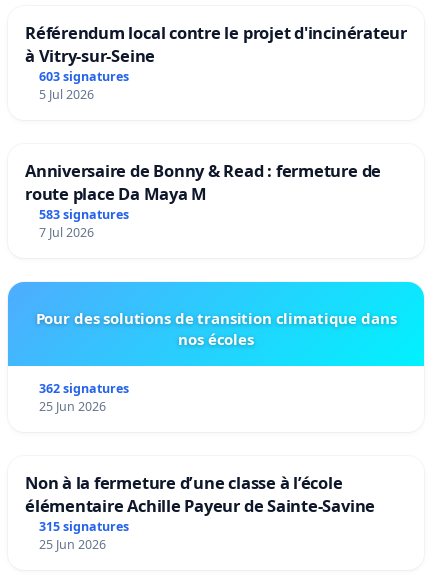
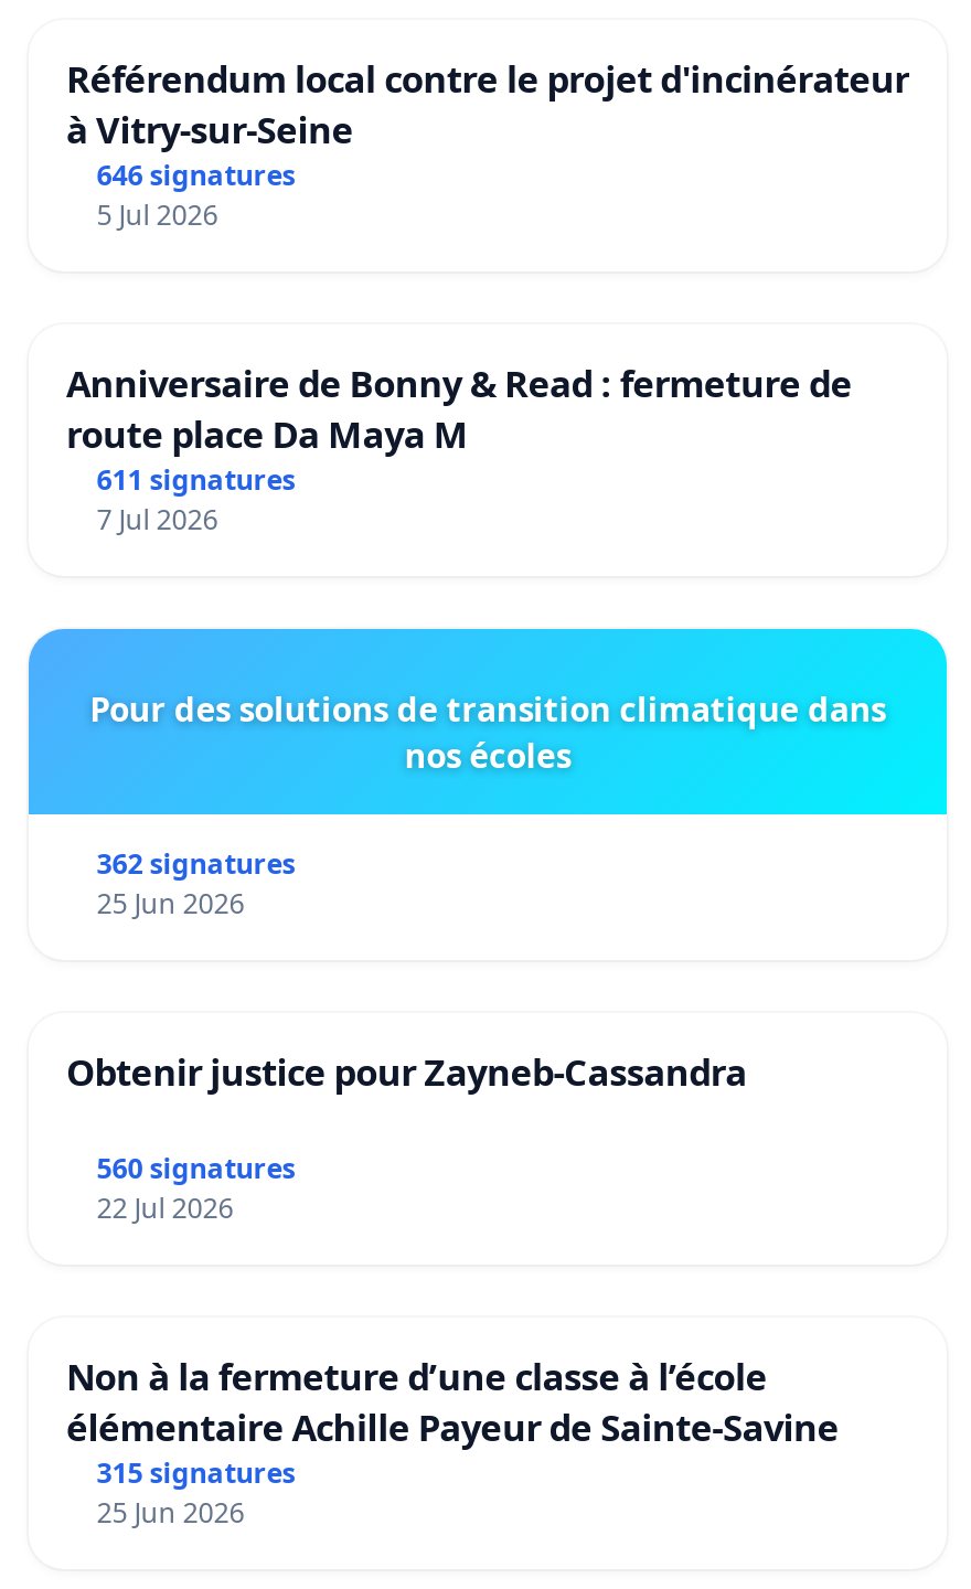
[39,68,129,85] 603 signatures -> [97,157,295,194] 646 signatures
[39,206,129,223] 583 signatures -> [97,461,295,499] 611 signatures
none -> [66,1046,747,1227] Obtenir justice pour Zayneb-Cassandra | 560 signatures | 22 Jul 2026

